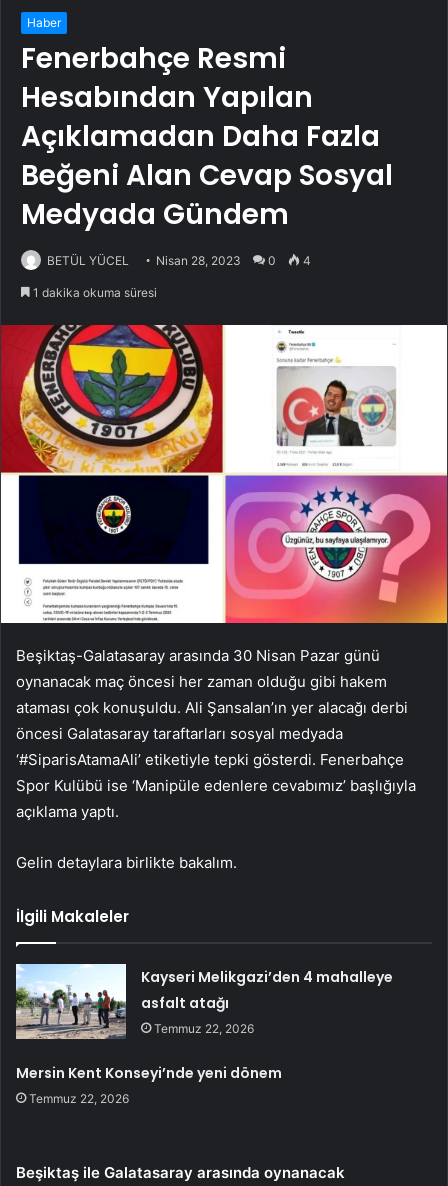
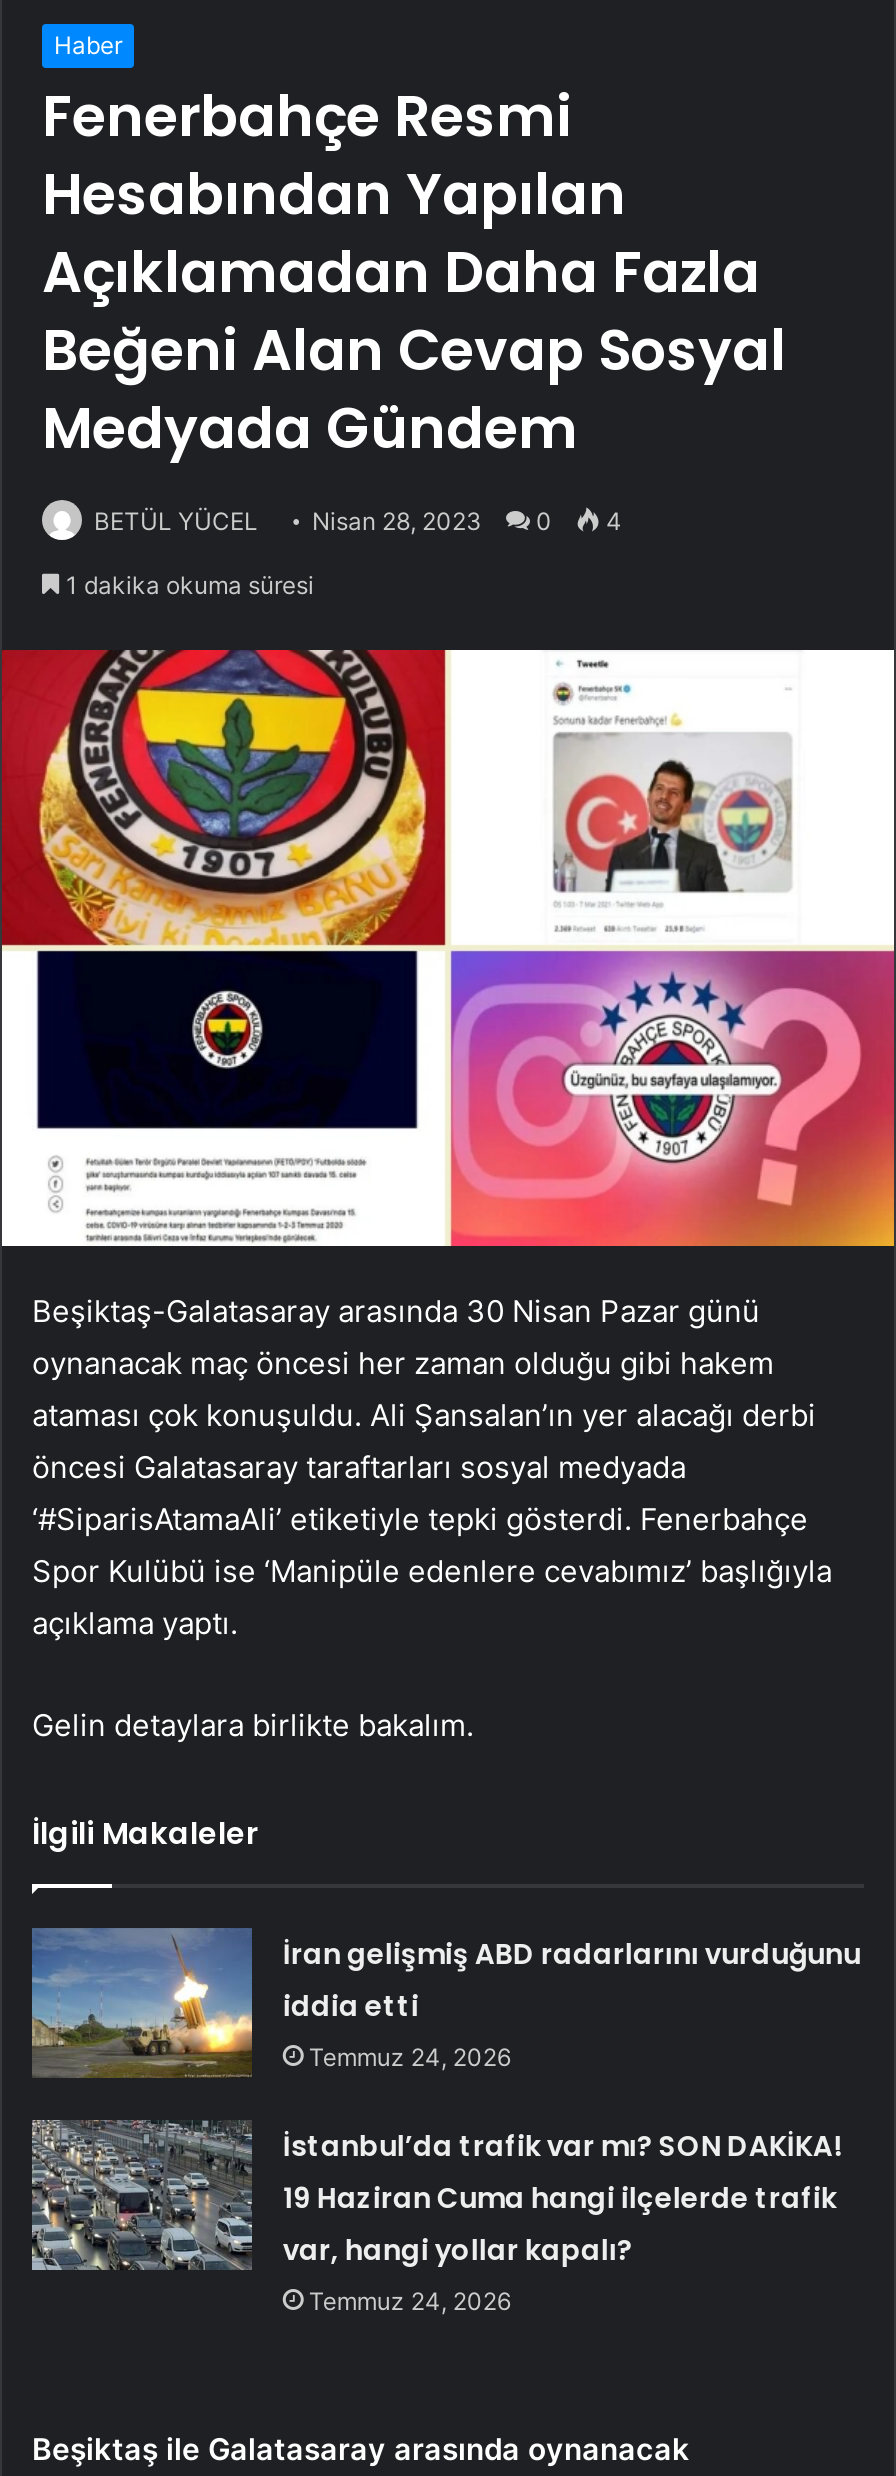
[15,963,393,1040] [image] | Kayseri Melikgazi’den 4 mahalleye | asfalt atağı | Temmuz 22, 2026 -> [30,1928,861,2078] [image] | İran gelişmiş ABD radarlarını vurduğunu | iddia etti | Temmuz 24, 2026
[16,1063,282,1106] Mersin Kent Konseyi’nde yeni dönem | Temmuz 22, 2026 -> [283,2125,841,2315] İstanbul’da trafik var mı? SON DAKİKA! | 19 Haziran Cuma hangi ilçelerde trafik | var, hangi yollar kapalı? | Temmuz 24, 2026

